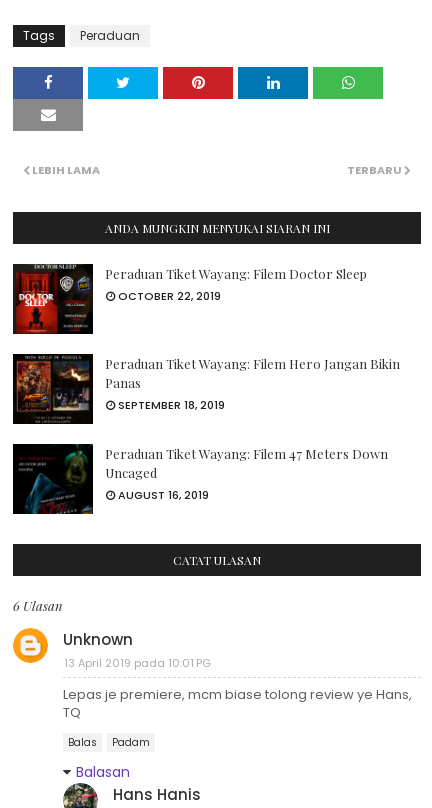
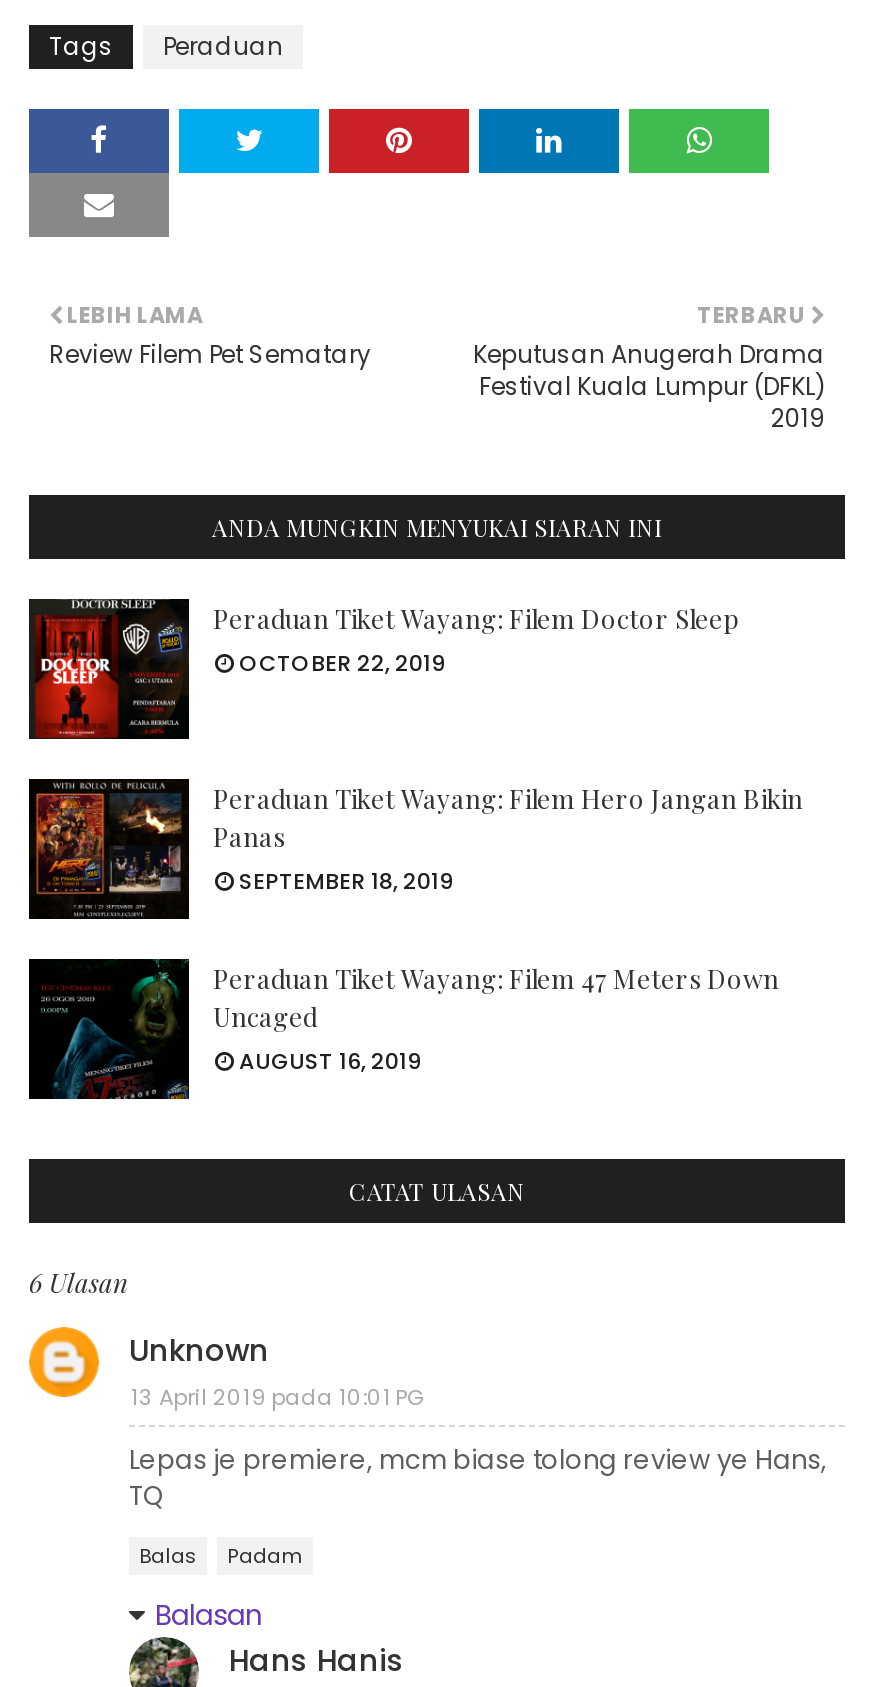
none -> [49,337,371,371] Review Filem Pet Sematary
none -> [473,337,825,435] Keputusan Anugerah Drama | Festival Kuala Lumpur (DFKL) | 2019

